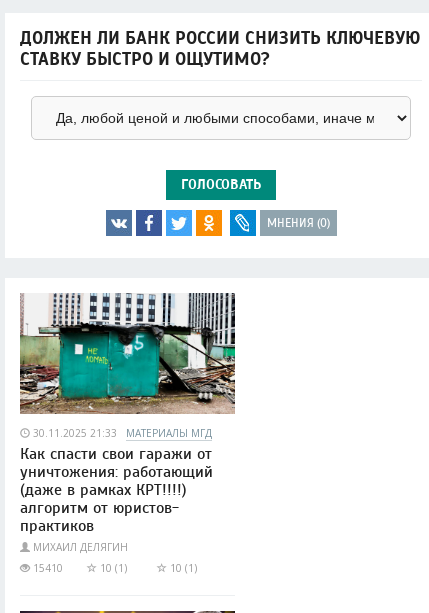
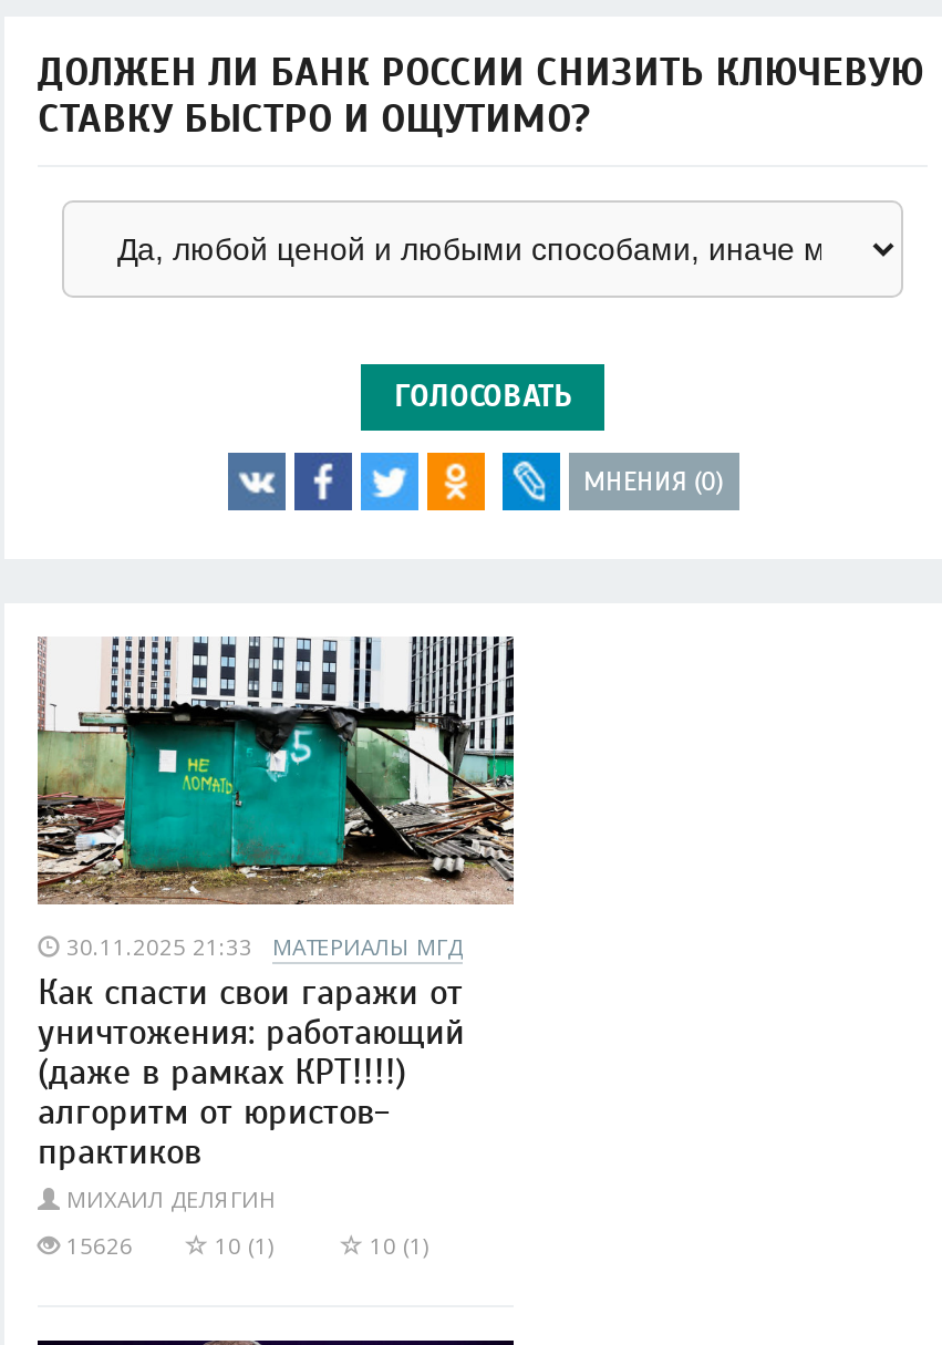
[33,561,69,575] 15410 -> [66,1229,146,1260] 15626

